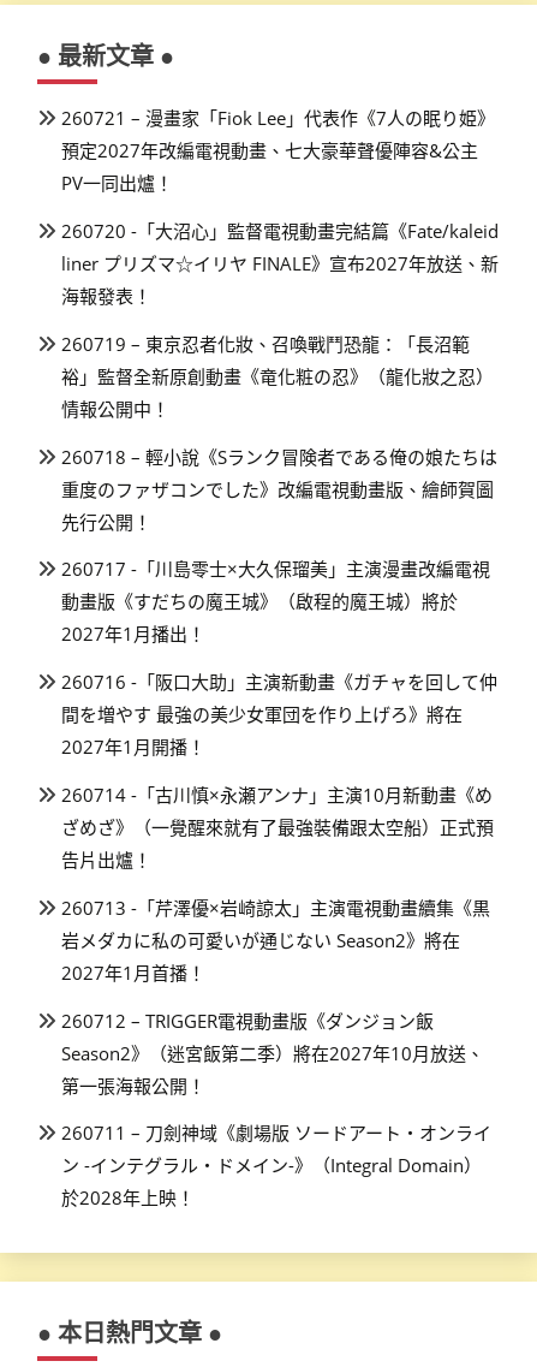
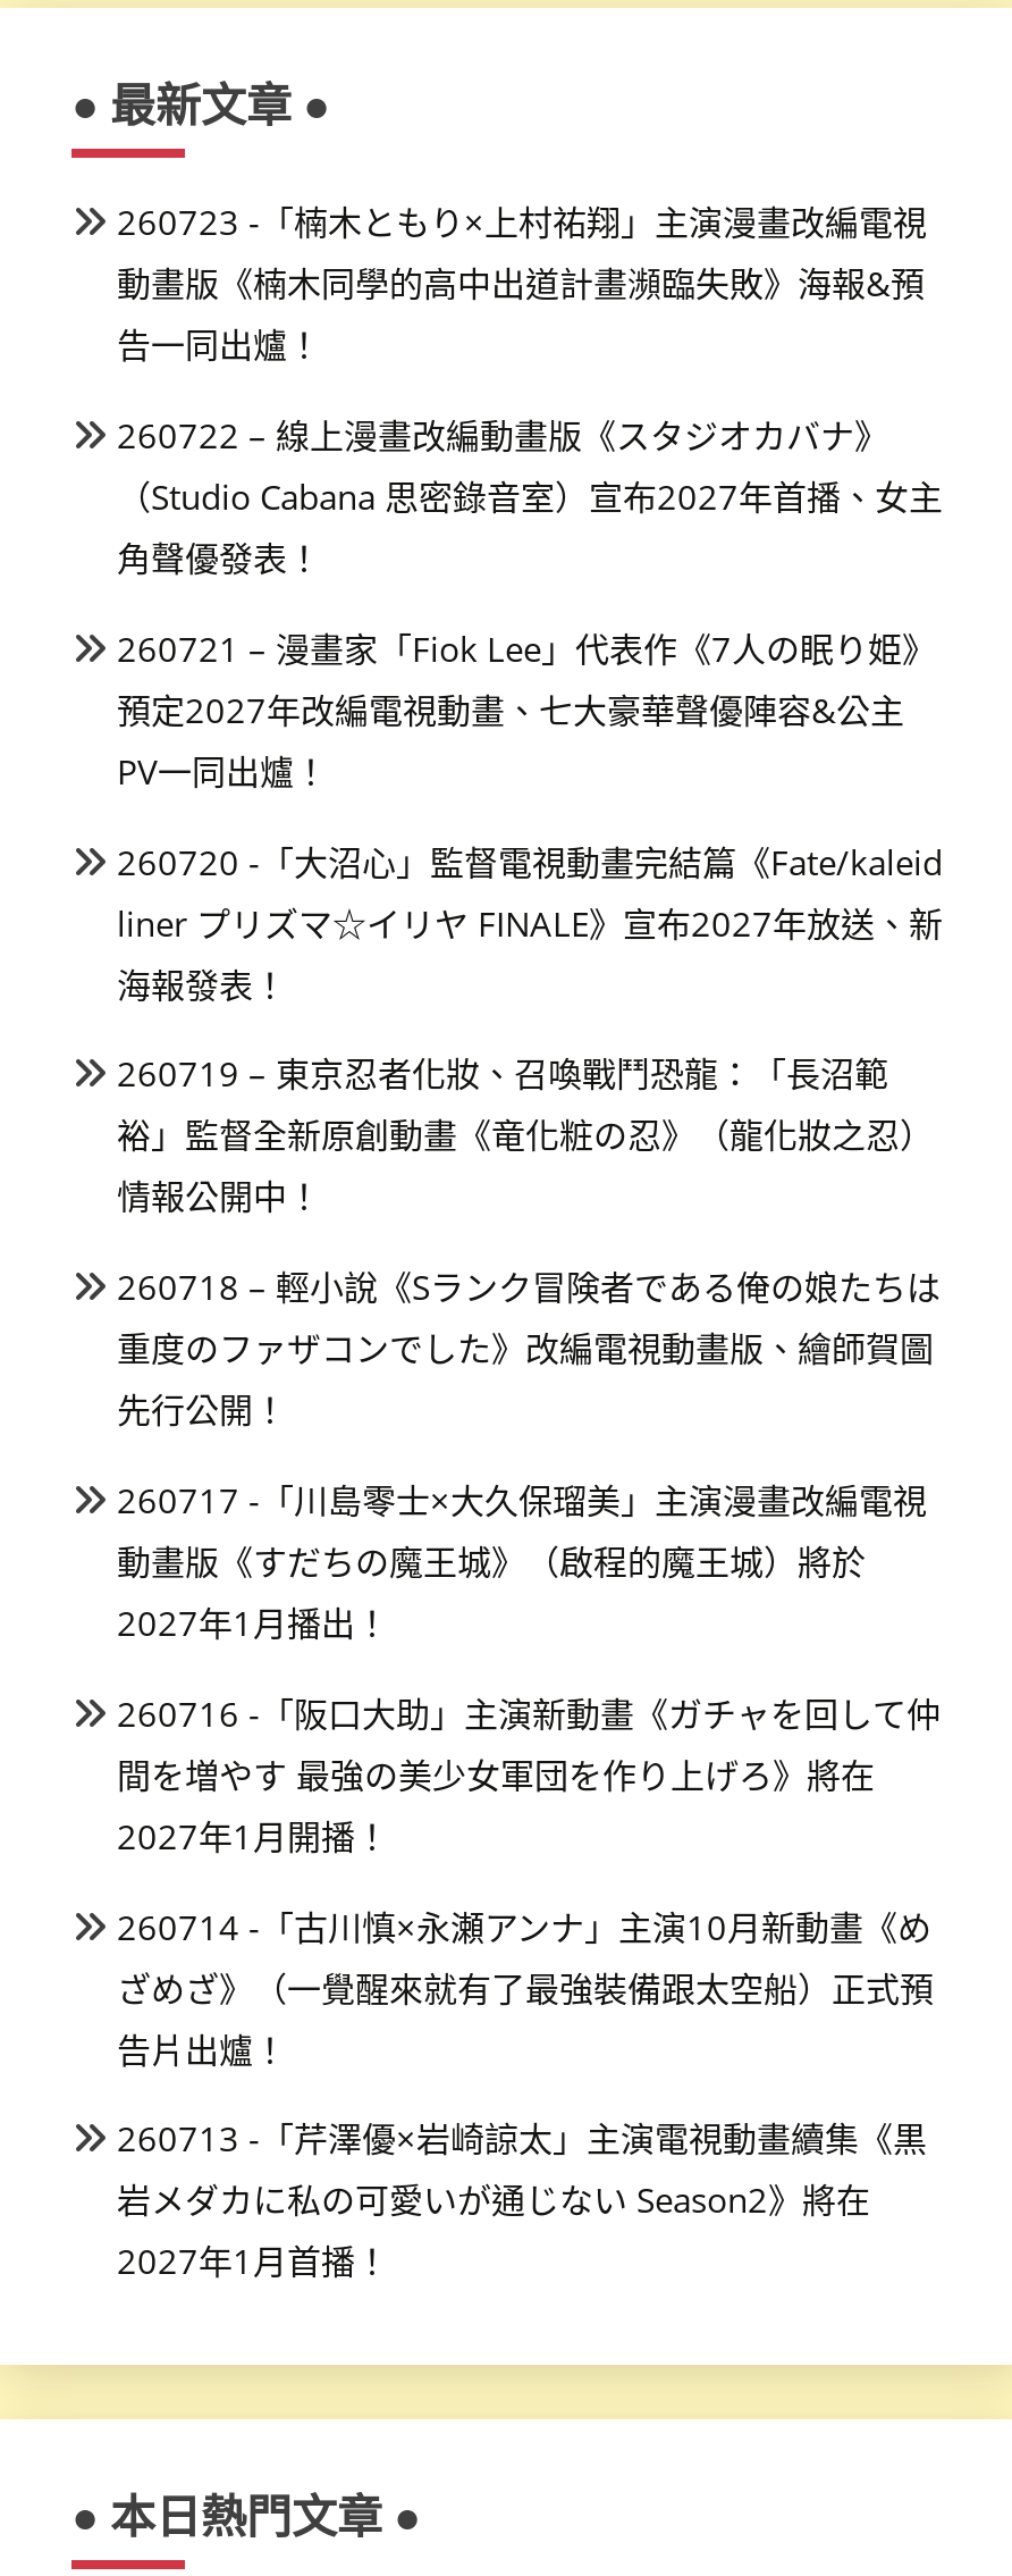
none -> [117,199,943,580] 260723 -「楠木ともり×上村祐翔」主演漫畫改編電視 | 動畫版《楠木同學的高中出道計畫瀕臨失敗》海報&預 | 告一同出爐！ | 260722 – 線上漫畫改編動畫版《スタジオカバナ》 | （Studio Cabana 思密錄音室）宣布2027年首播、女主 | 角聲優發表！
moved [61,106,499,984] -> [117,625,943,2284]: 260721 – 漫畫家「Fiok Lee」代表作《7人の眠り姫》 | 預定2027年改編電視動畫、七大豪華聲優陣容&公主 | PV一同出爐！ | ... | 岩メダカに私の可愛いが通じない Season2》將在 | 2027年1月首播！
[61,1008,491,1210] 260712 – TRIGGER電視動畫版《ダンジョン飯 | Season2》（迷宮飯第二季）將在2027年10月放送、 | 第一張海報公開！ | 260711 – 刀劍神域《劇場版 ソードアート・オンライ | ン -インテグラル・ドメイン-》（Integral Domain） | 於2028年上映！ -> none

